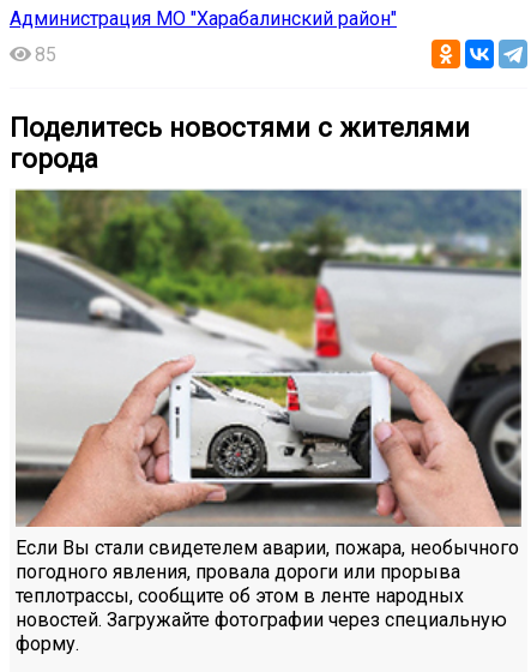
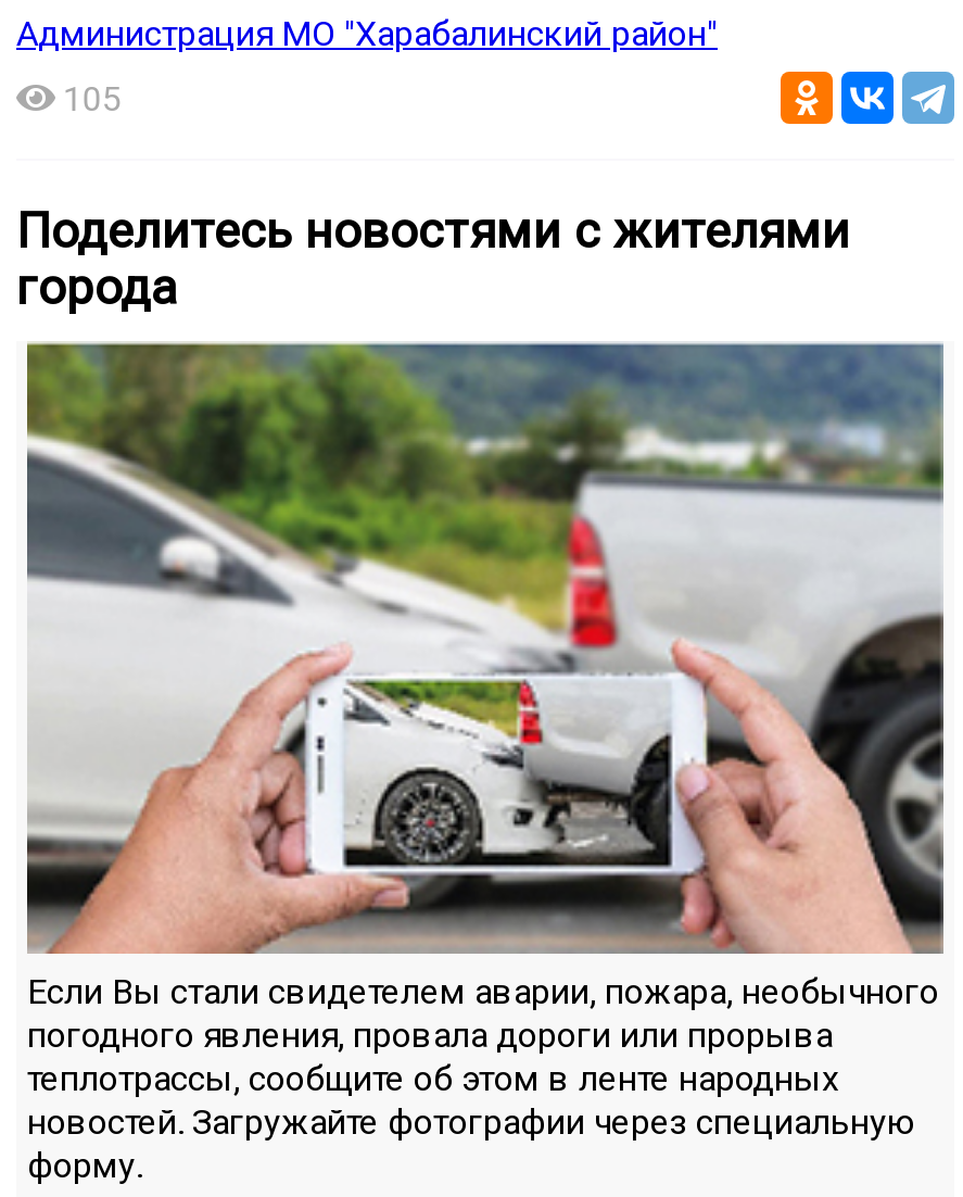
[35,43,57,66] 85 -> [62,78,121,119] 105

